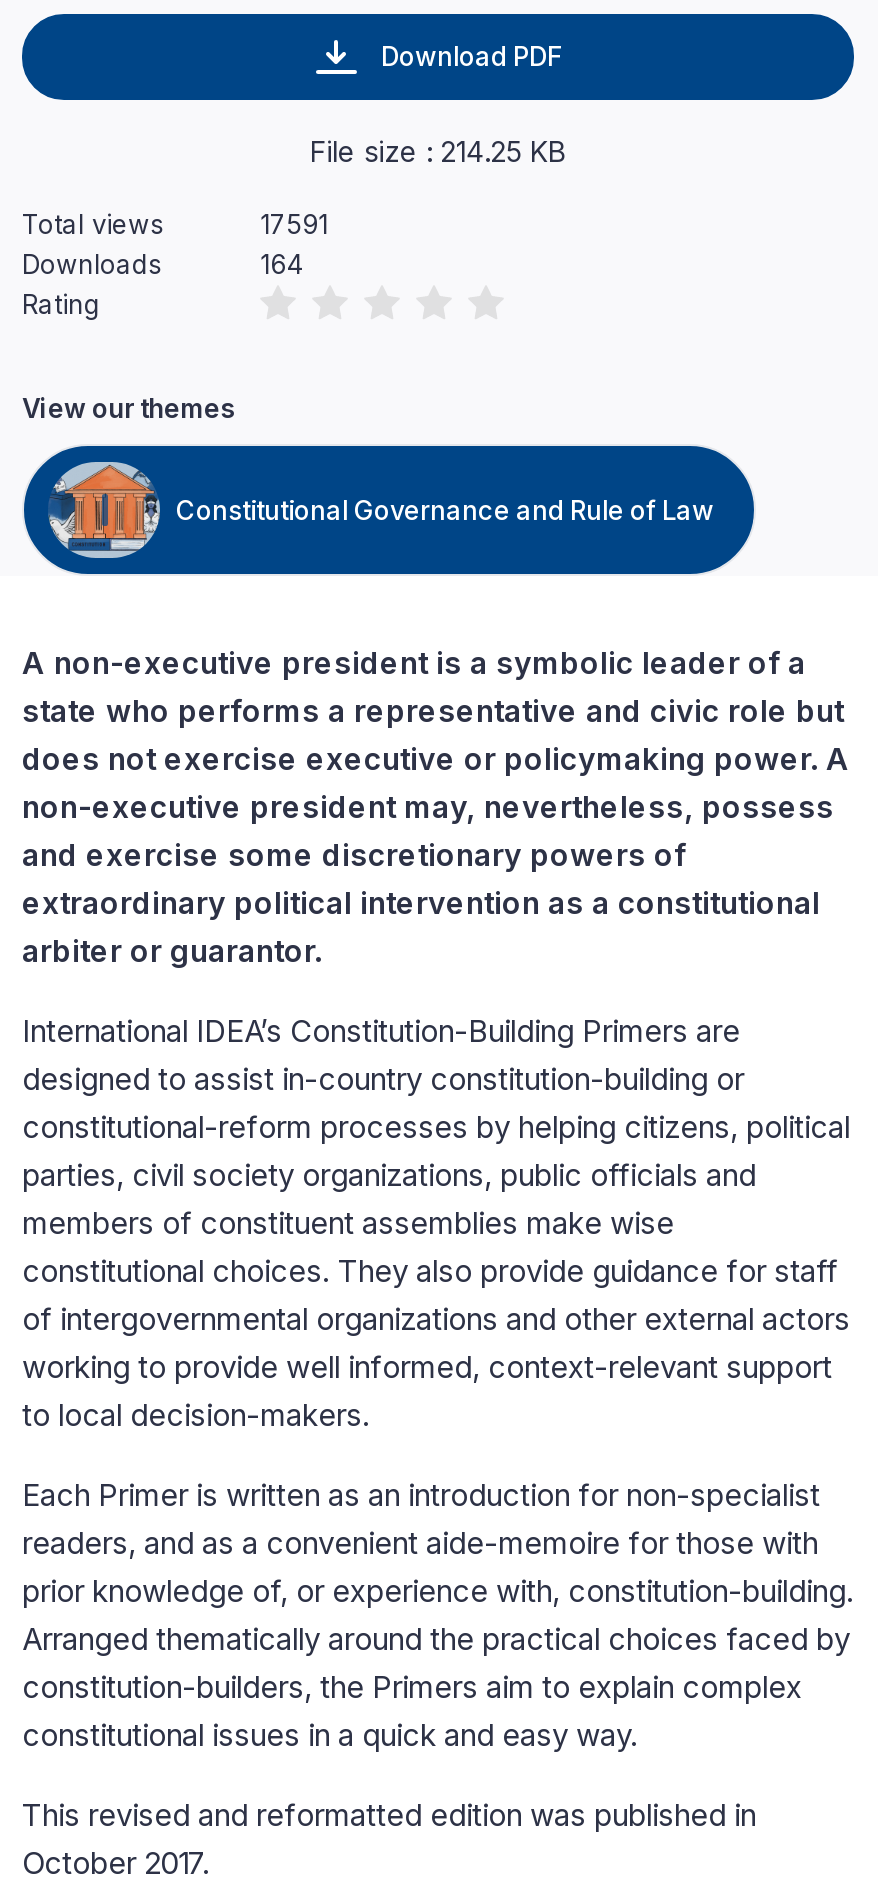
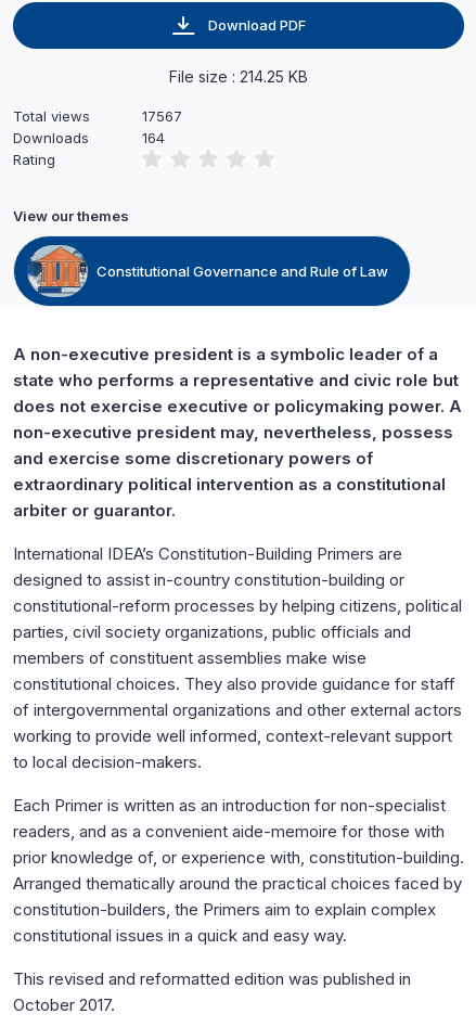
[260,209,328,241] 17591 -> [142,108,182,125] 17567

